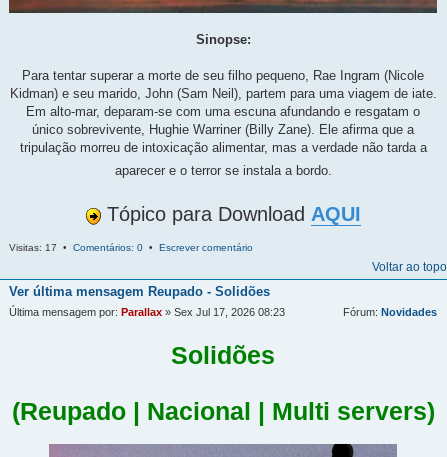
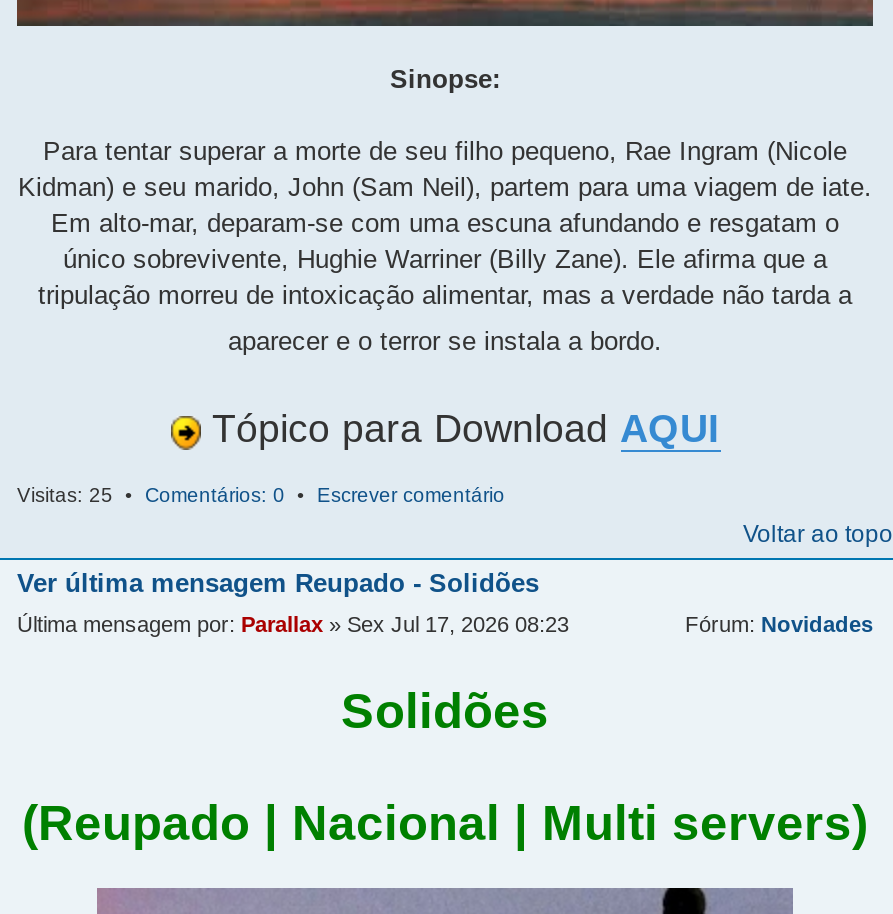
[9,242,253,253] Visitas: 17 • Comentários: 0 • Escrever comentário -> [17,484,505,506] Visitas: 25 • Comentários: 0 • Escrever comentário

